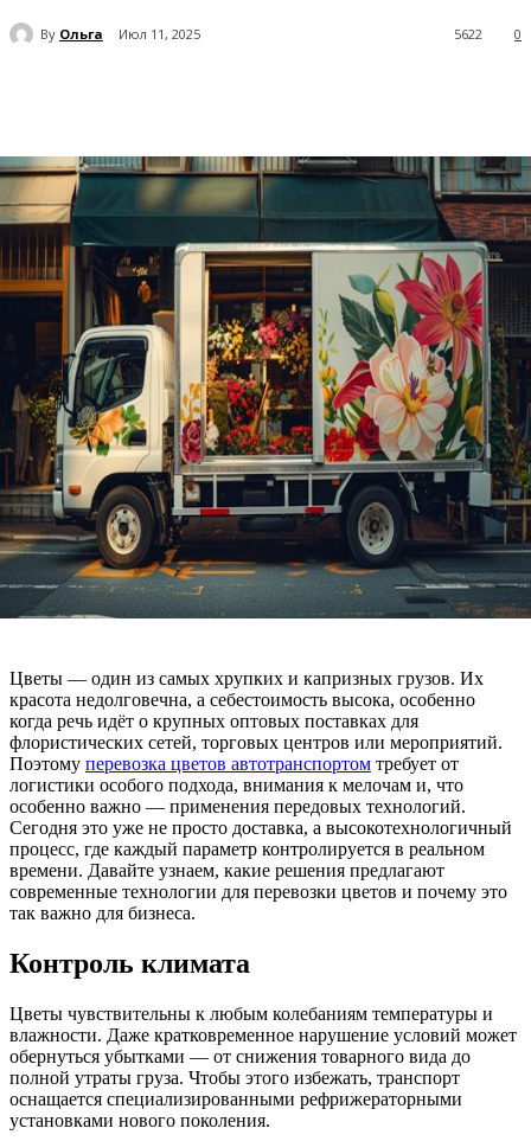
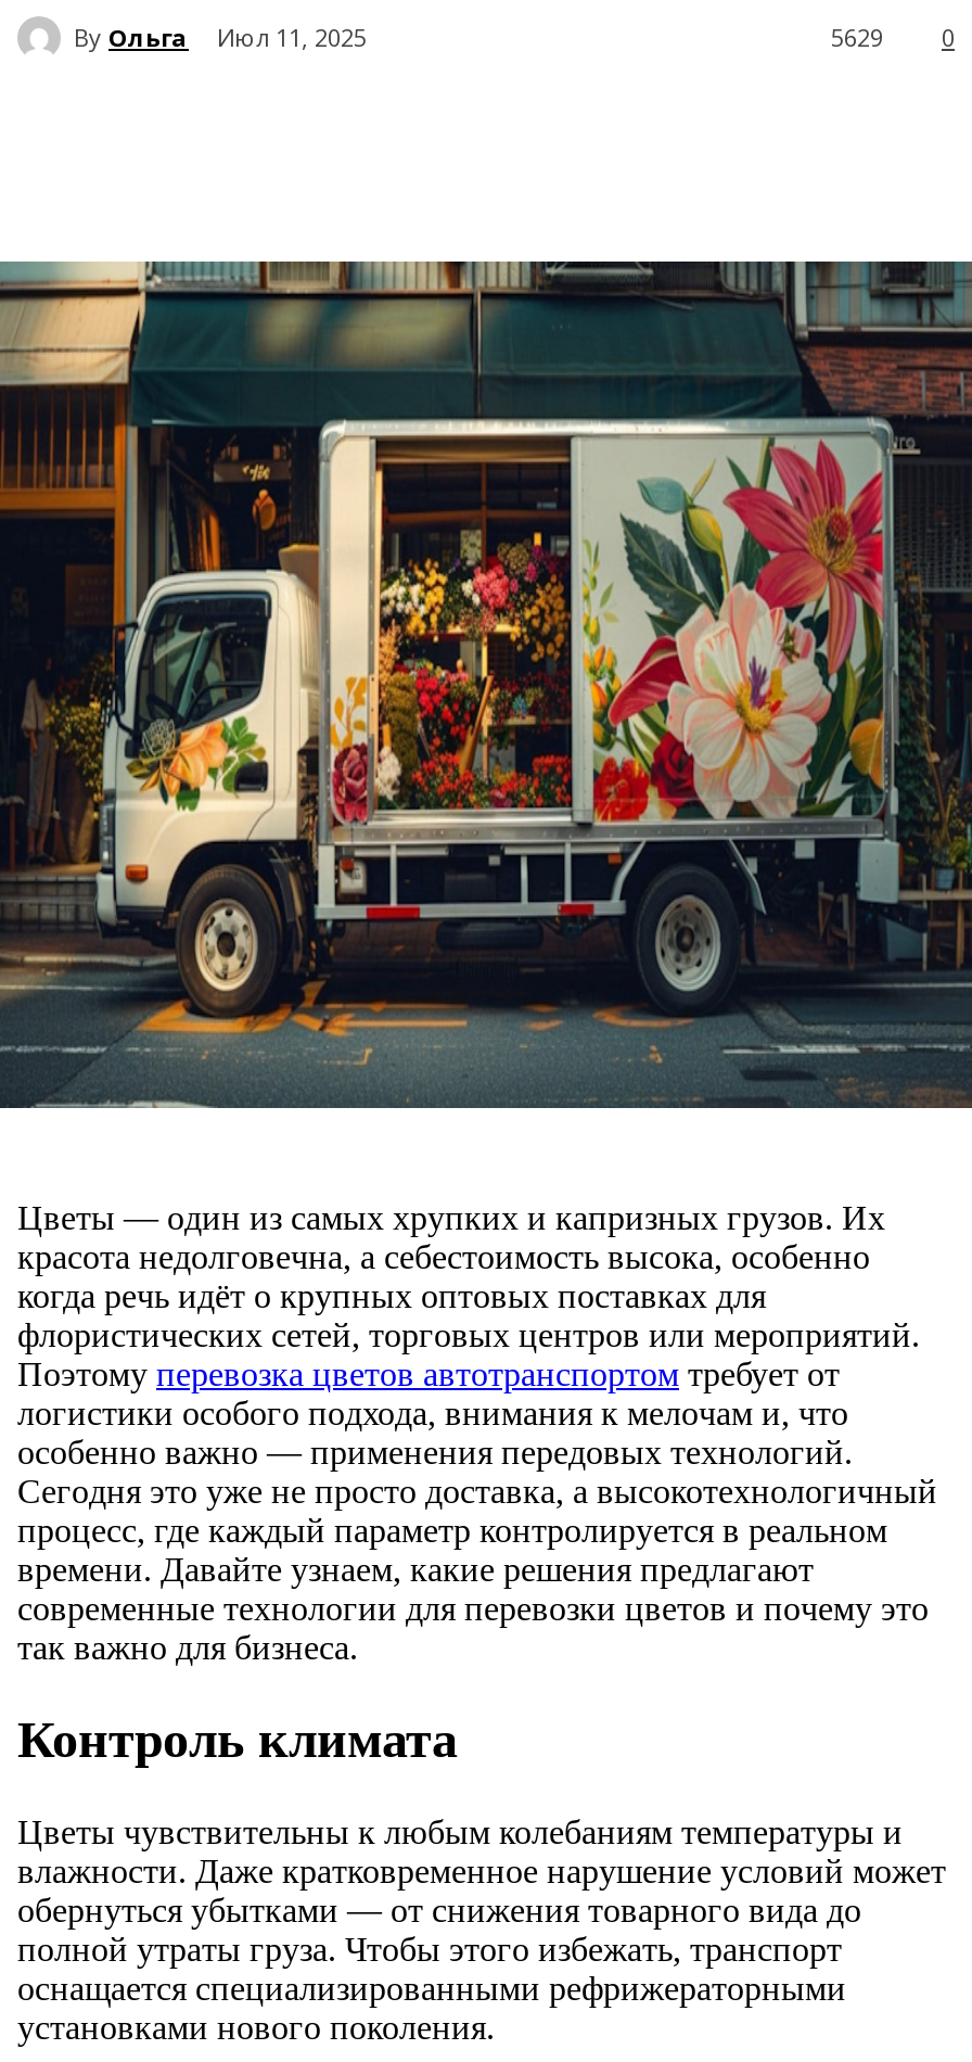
[454,25,522,43] 5622 0 -> [831,21,955,53] 5629 0

